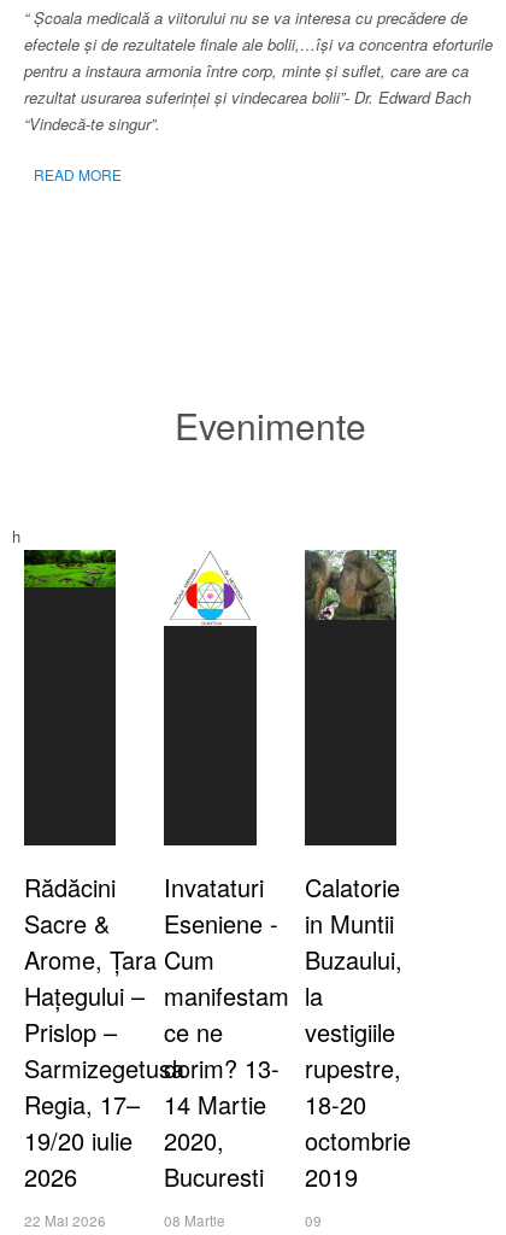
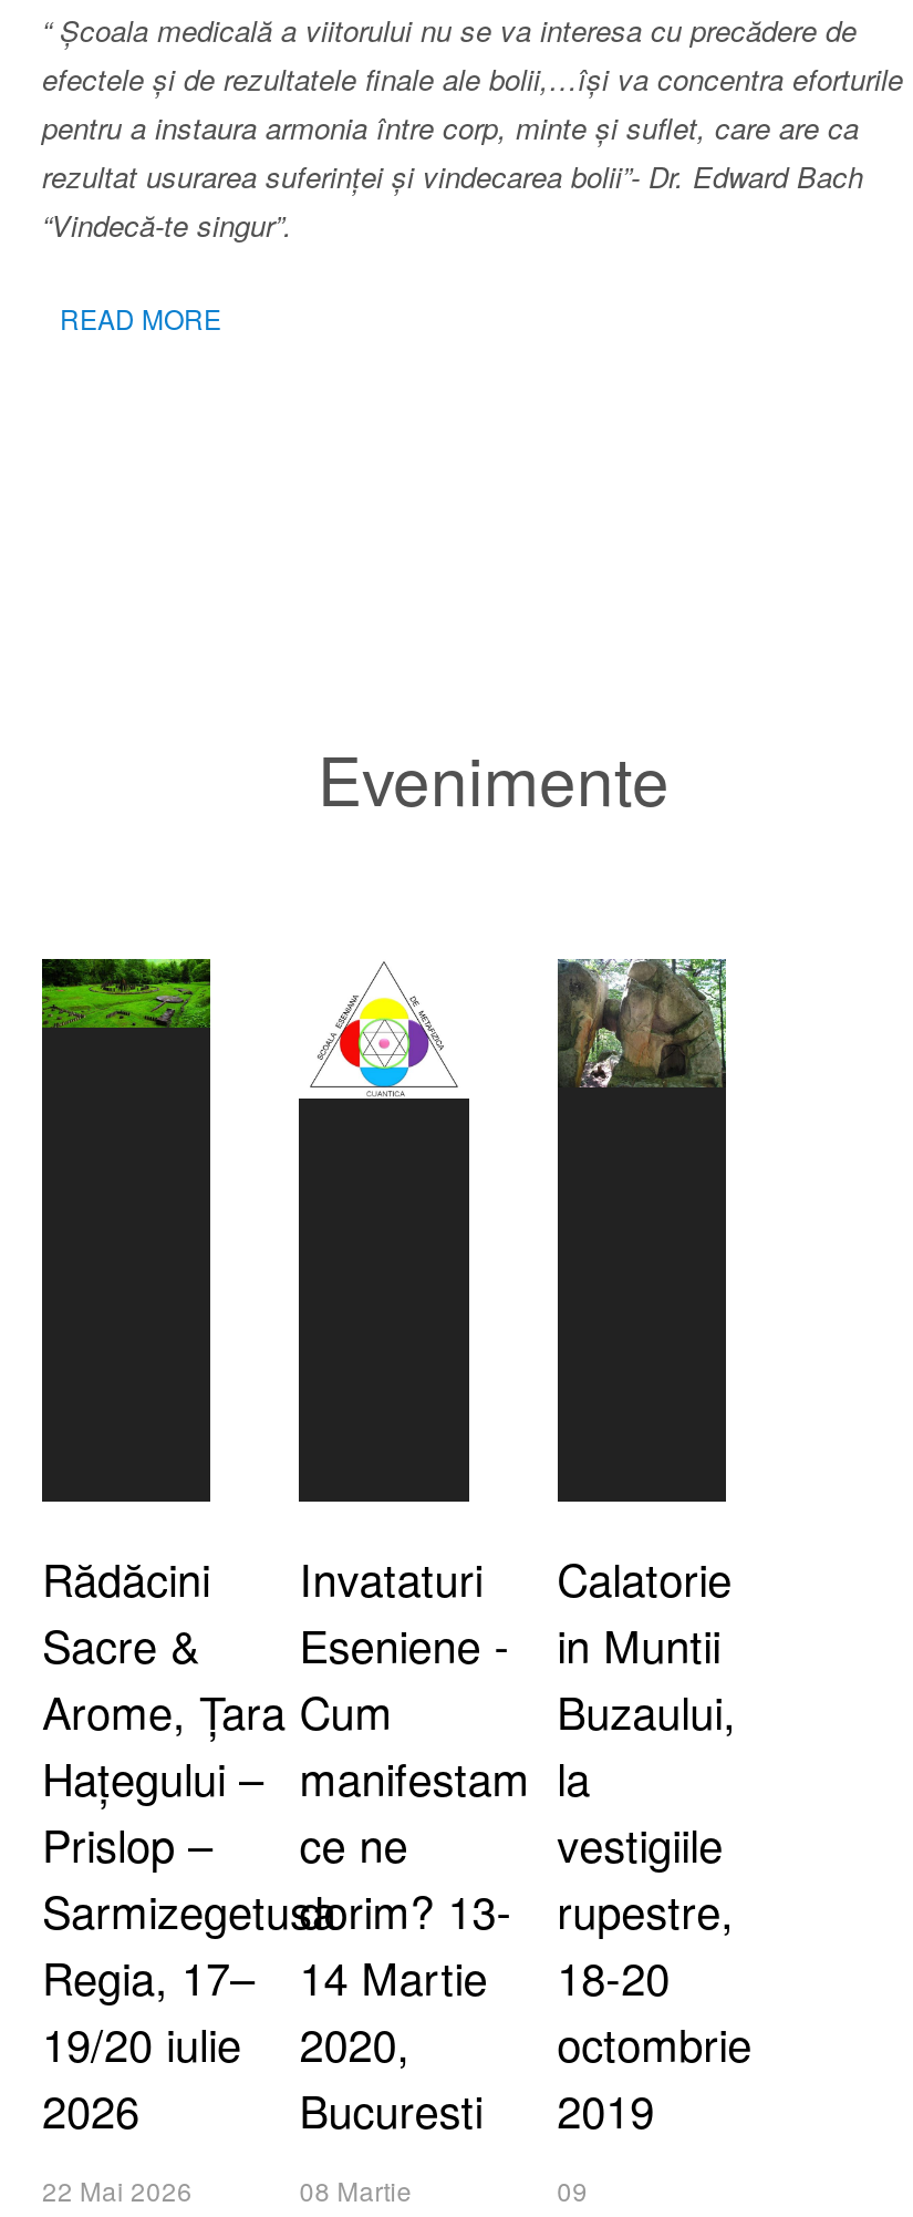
[12,525,20,548] h -> none

